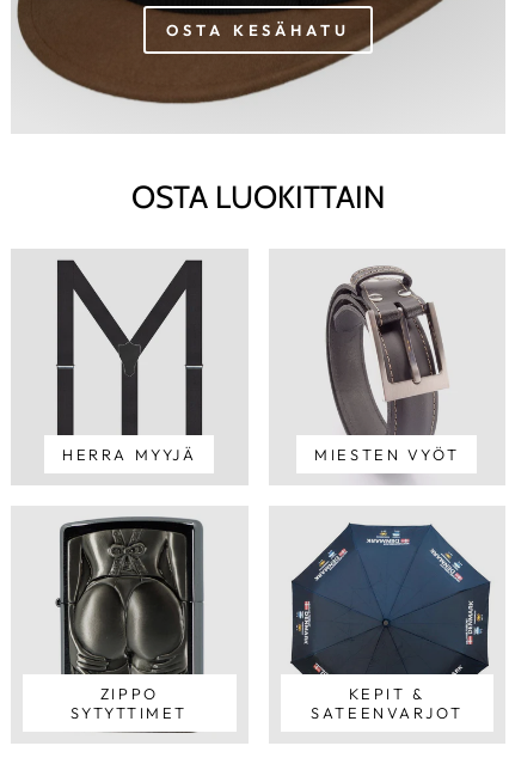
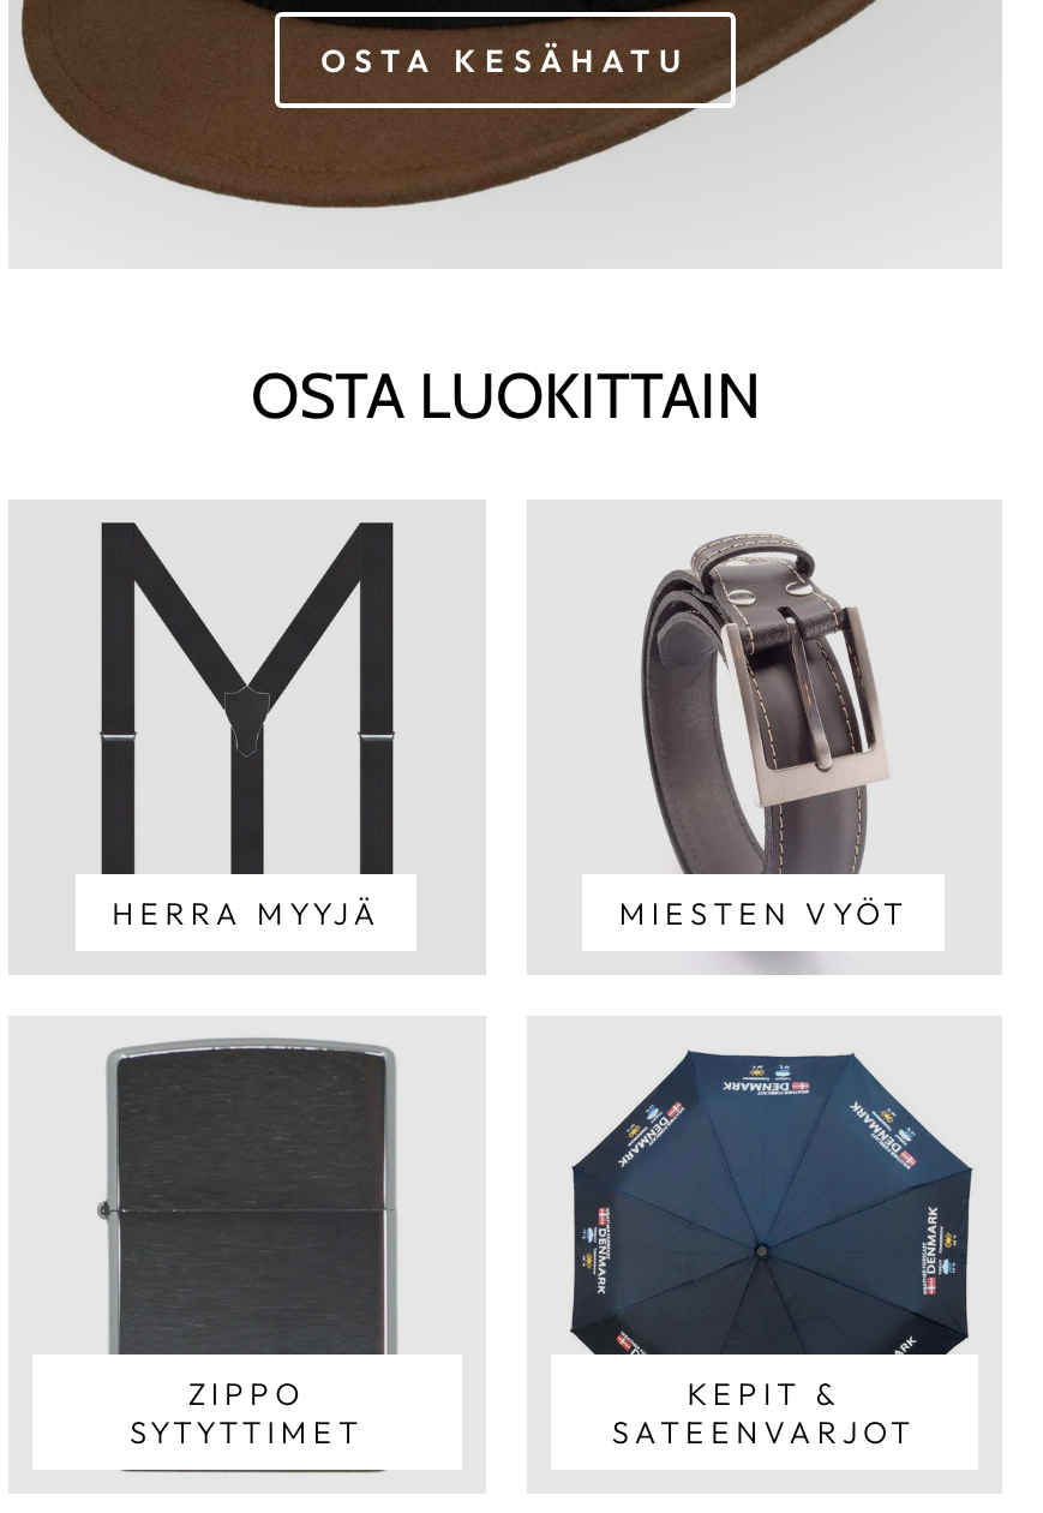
[59,518,202,674] [image] -> [112,1042,390,1354] [image]

